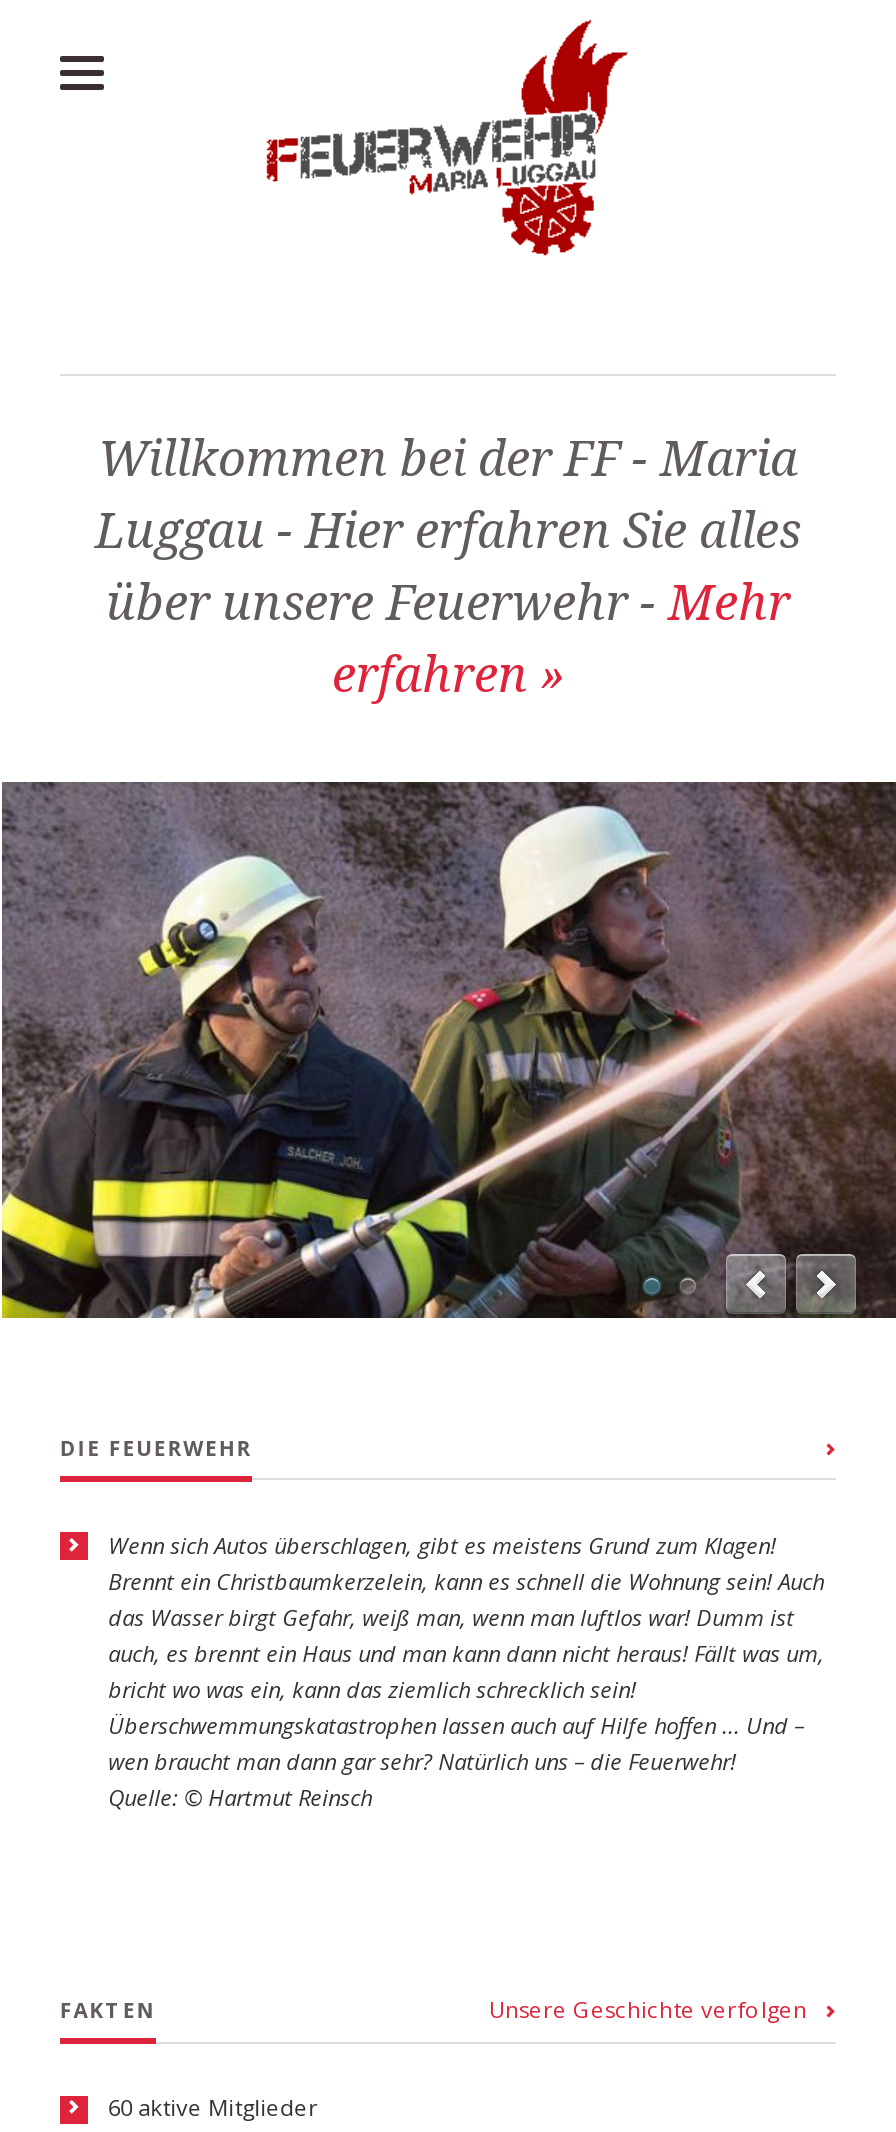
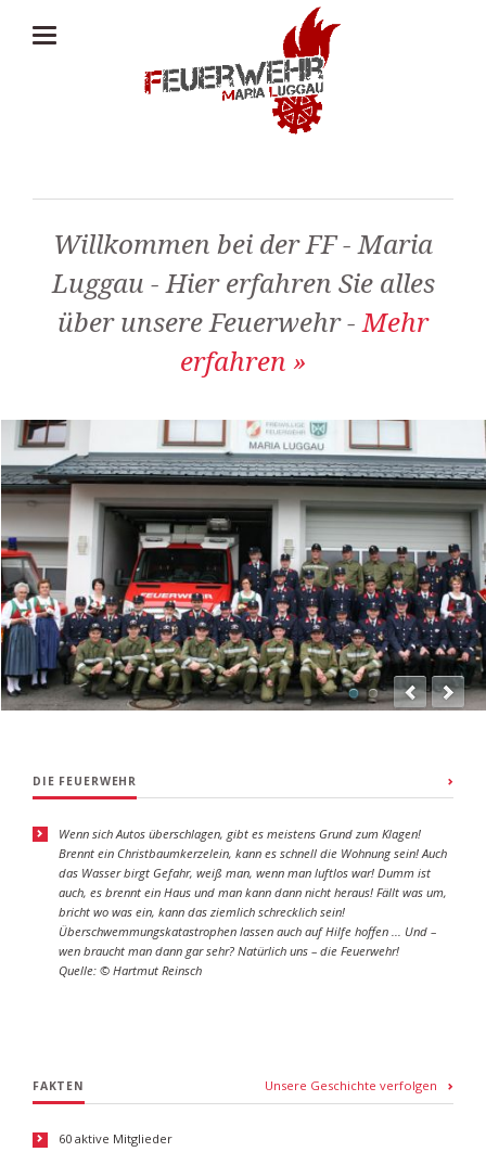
[6,780,890,1320] [image] -> [3,420,483,712] [image]

